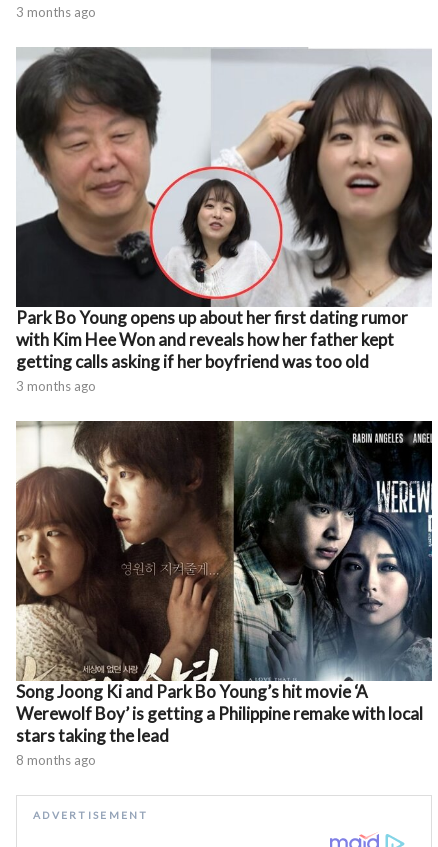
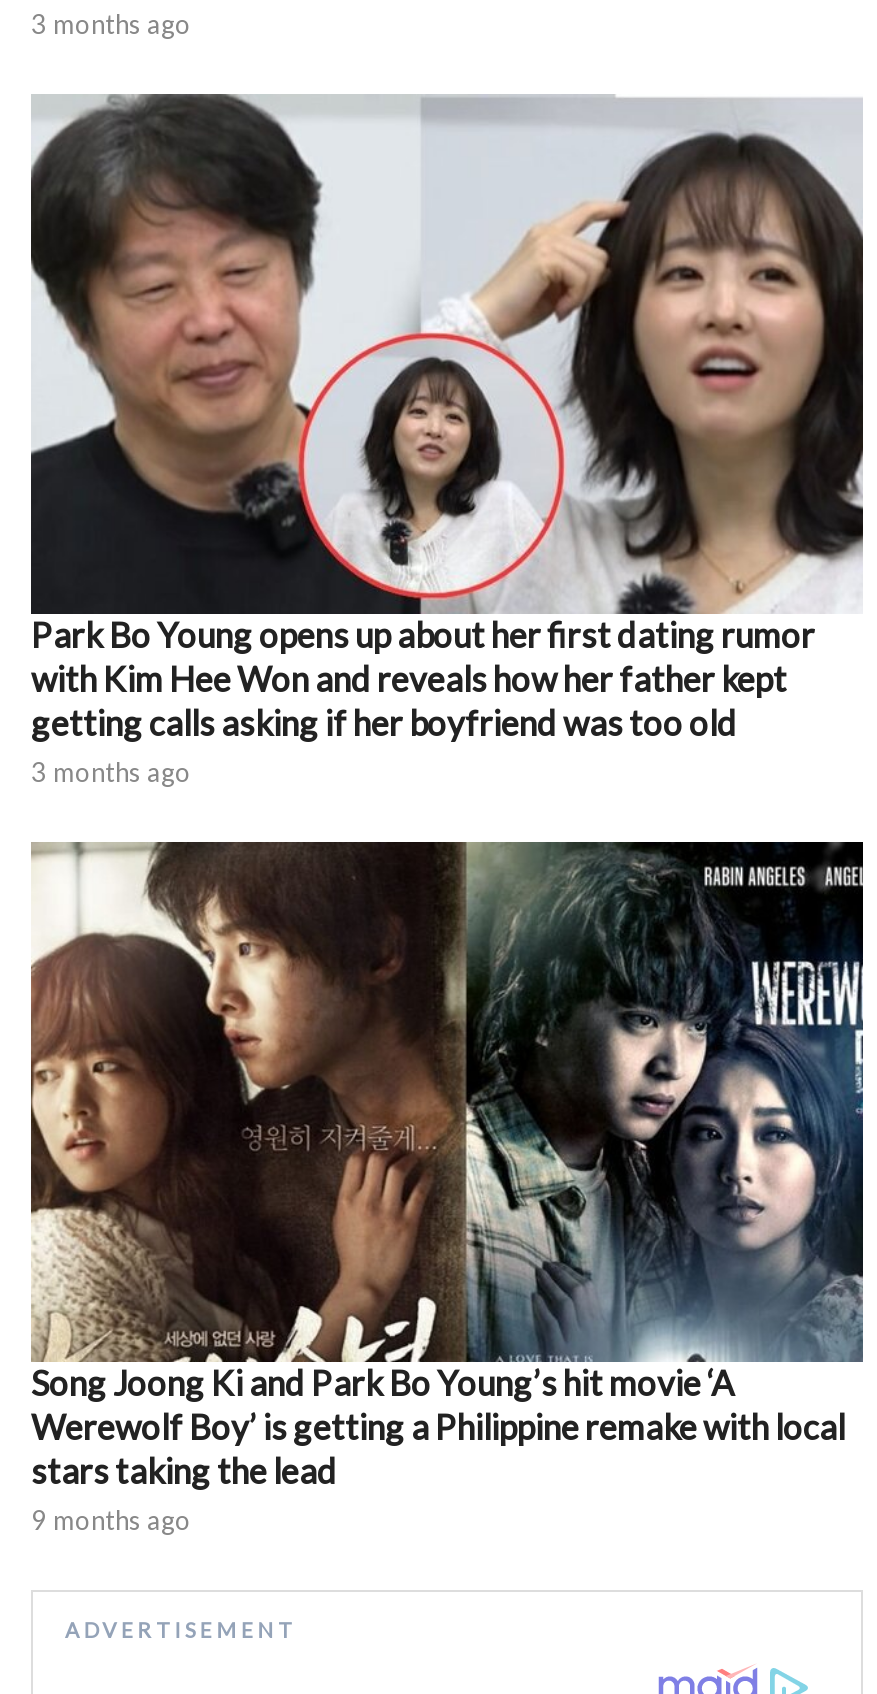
[16,752,96,768] 8 months ago -> [31,1504,191,1536] 9 months ago

